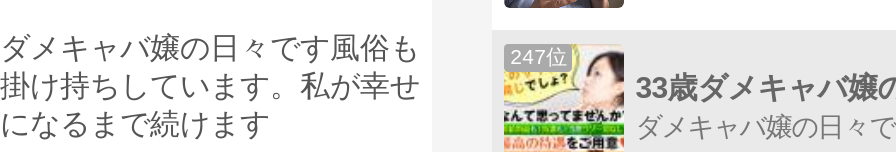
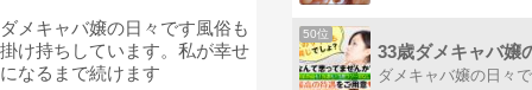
[510,47,566,69] 247位 -> [303,28,329,41] 50位

